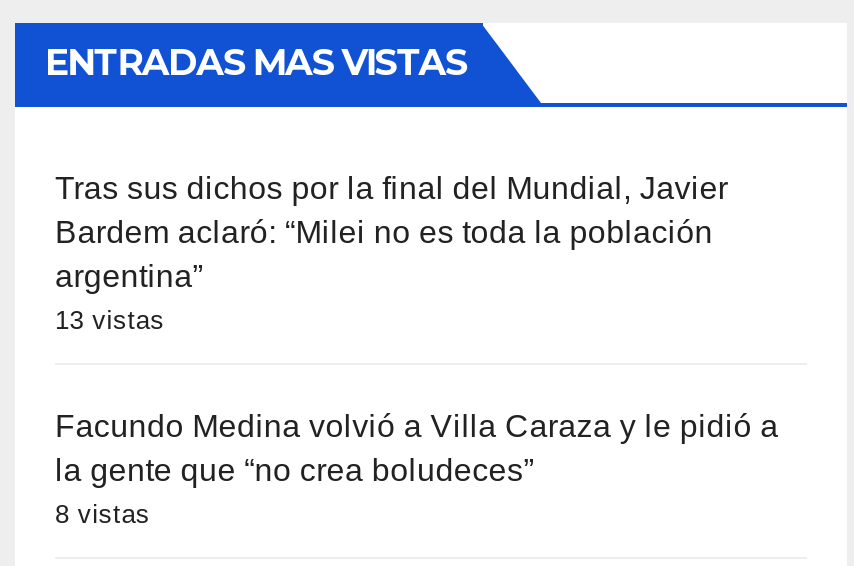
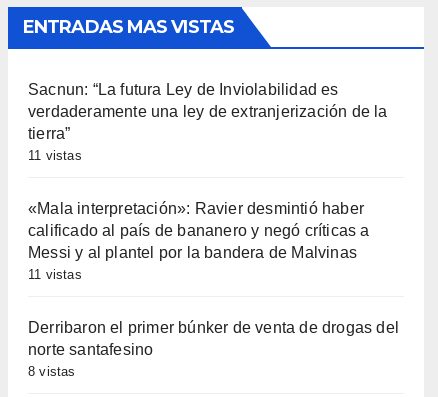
[55,170,779,486] Tras sus dichos por la final del Mundial, Javier | Bardem aclaró: “Milei no es toda la población | argentina” | 13 vistas | Facundo Medina volvió a Villa Caraza y le pidió a | la gente que “no crea boludeces” -> [28,81,399,358] Sacnun: “La futura Ley de Inviolabilidad es | verdaderamente una ley de extranjerización de la | tierra” | 11 vistas | «Mala interpretación»: Ravier desmintió haber | calificado al país de bananero y negó críticas a | Messi y al plantel por la bandera de Malvinas | 11 vistas | Derribaron el primer búnker de venta de drogas del | norte santafesino

